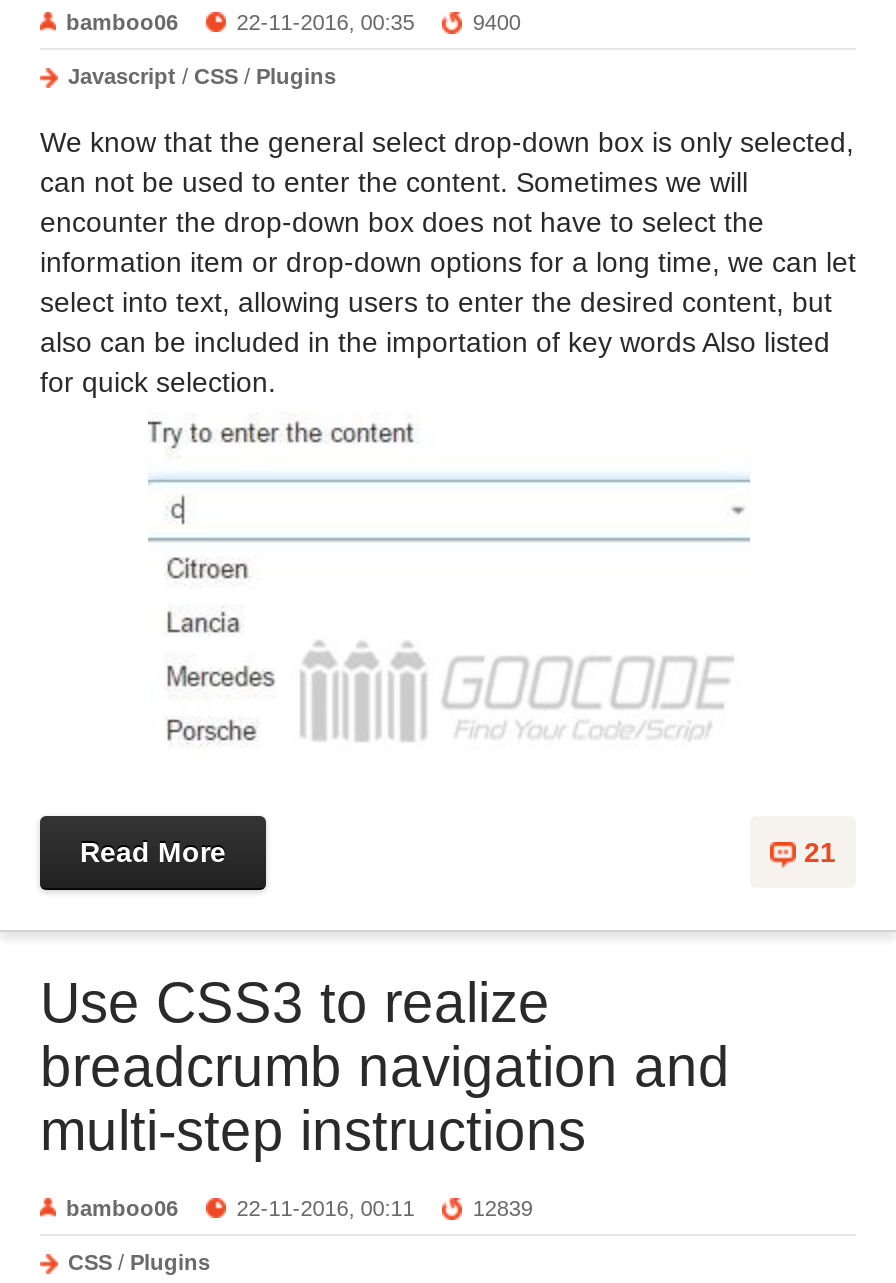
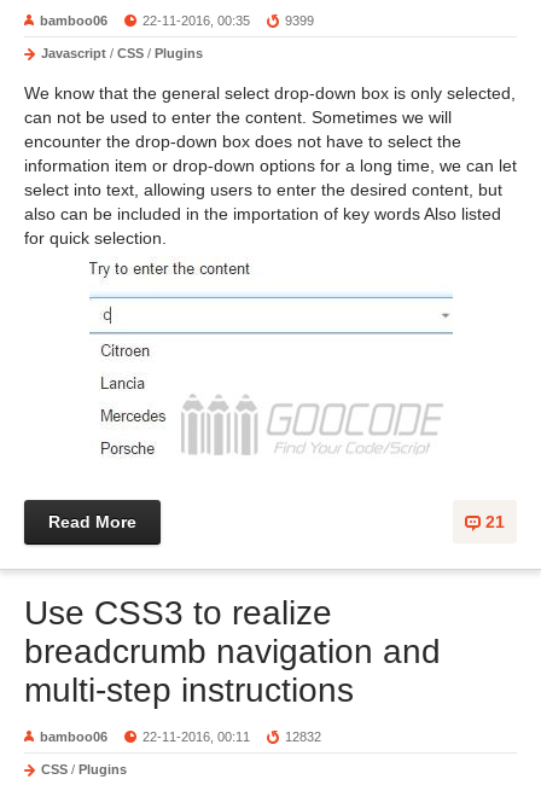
[473,11,521,35] 9400 -> [285,14,314,28] 9399
[473,1197,533,1221] 12839 -> [285,730,322,744] 12832

